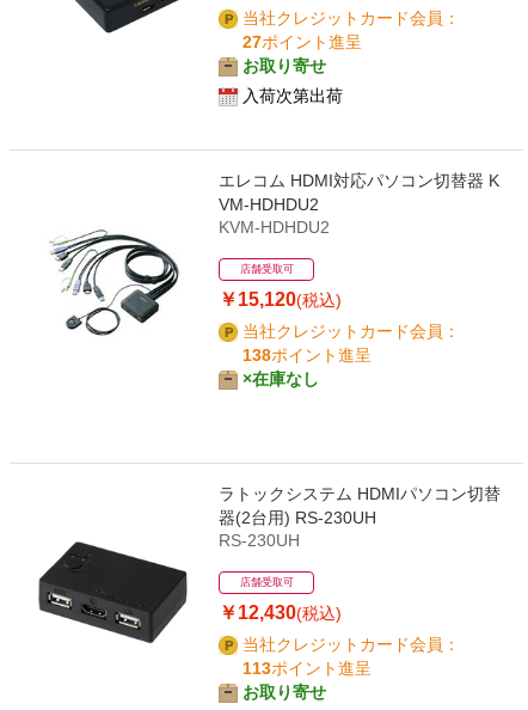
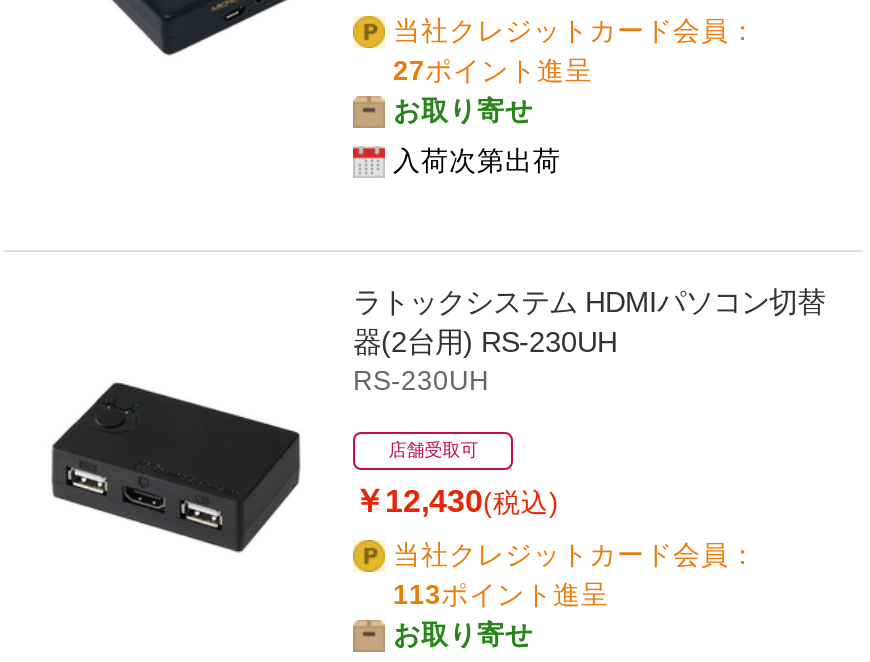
[49,170,499,388] [image] | エレコム HDMI対応パソコン切替器 K | VM-HDHDU2 | KVM-HDHDU2 | 店舗受取可 | ￥15,120(税込) | 当社クレジットカード会員： | 138ポイント進呈 | ×在庫なし -> none

